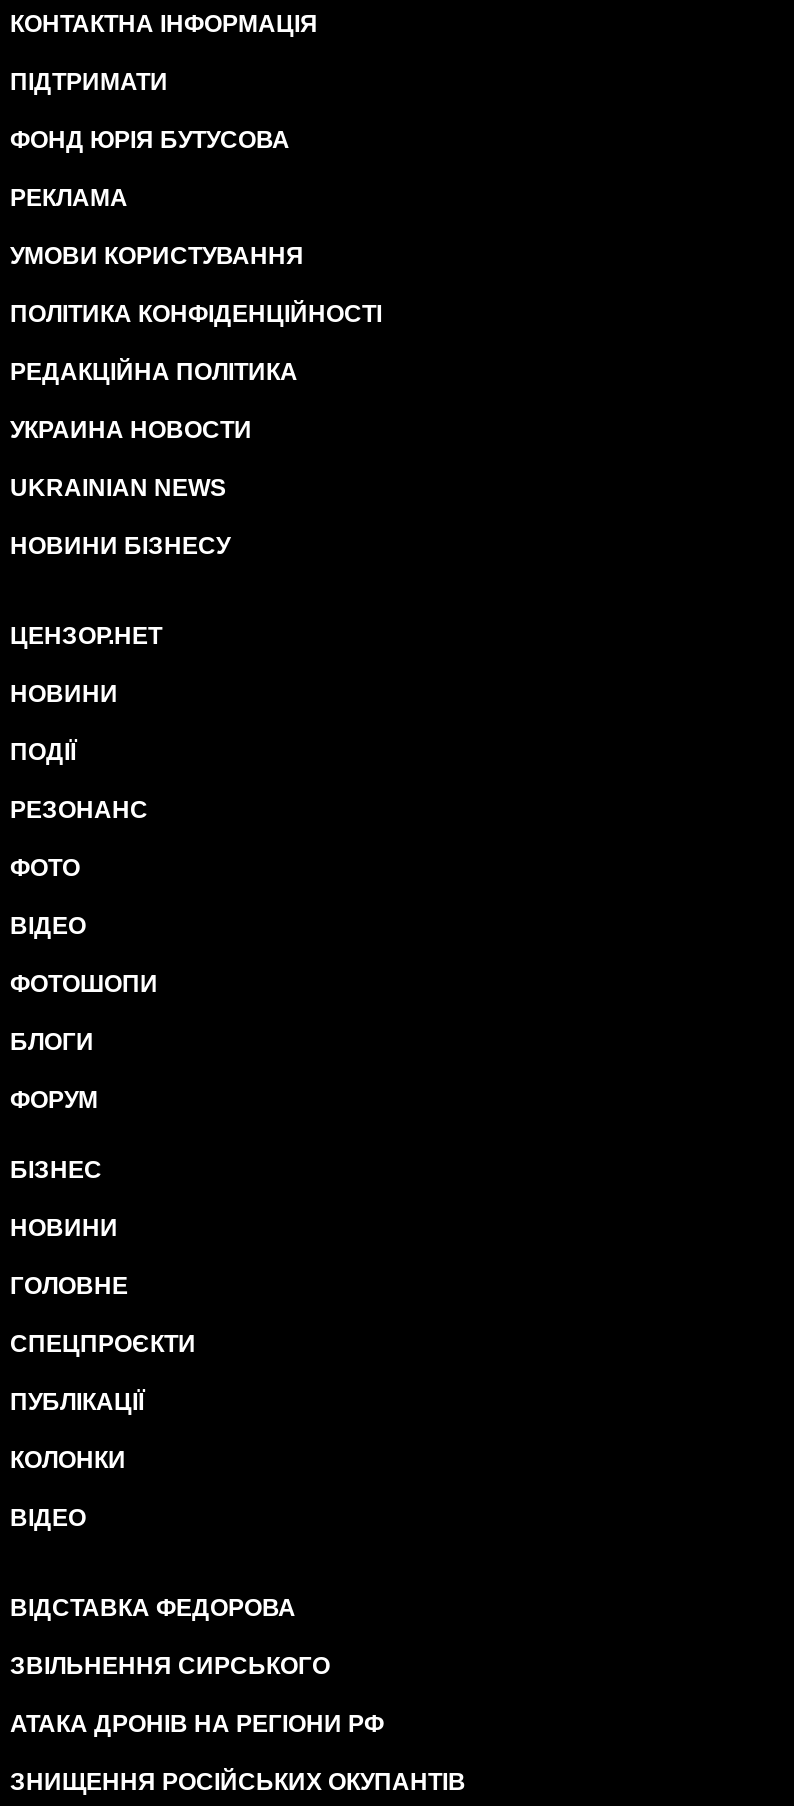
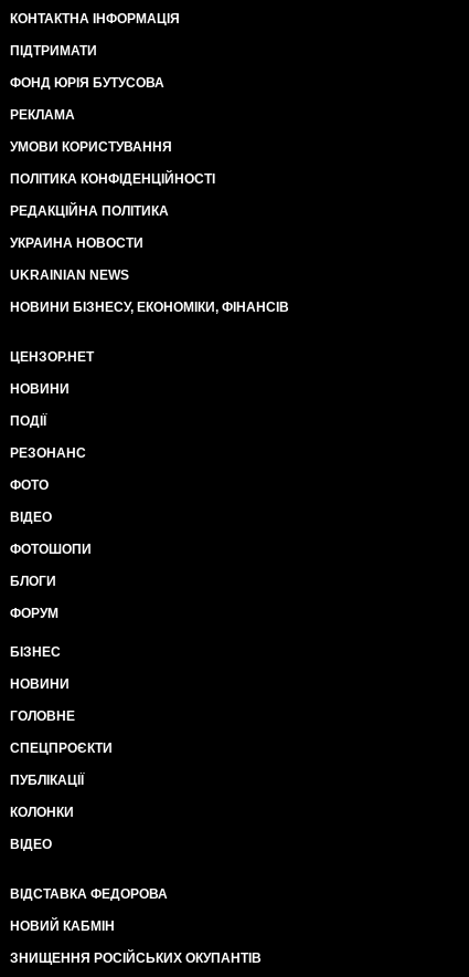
[10,532,230,560] НОВИНИ БІЗНЕСУ -> [10,300,289,315] НОВИНИ БІЗНЕСУ, ЕКОНОМІКИ, ФІНАНСІВ
[10,1652,384,1738] ЗВІЛЬНЕННЯ СИРСЬКОГО | АТАКА ДРОНІВ НА РЕГІОНИ РФ -> [10,918,115,934] НОВИЙ КАБМІН

